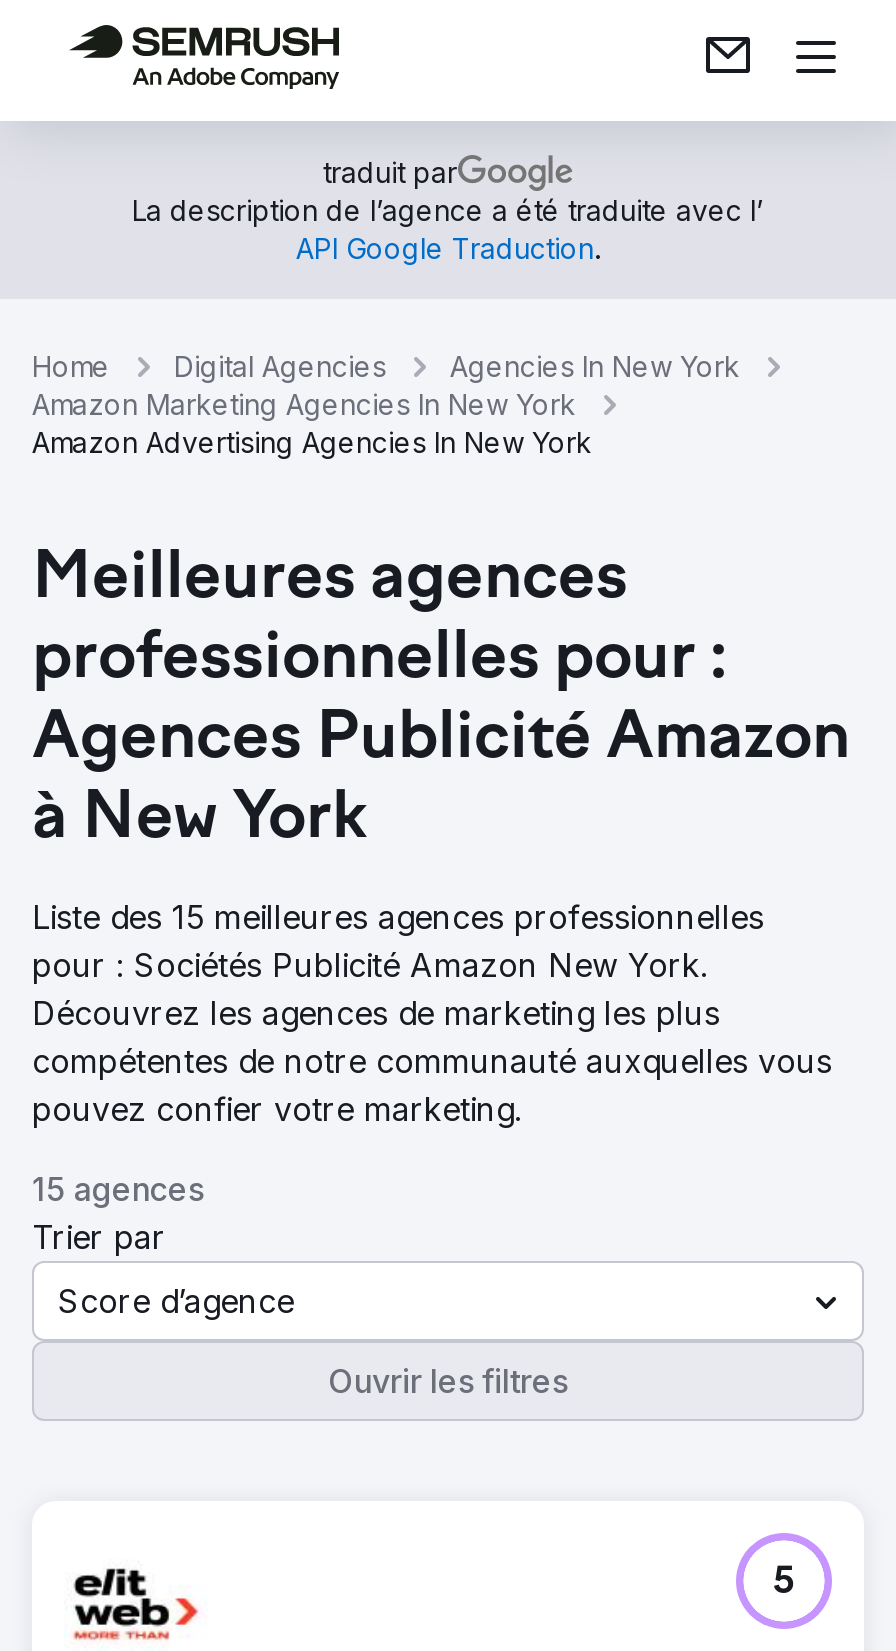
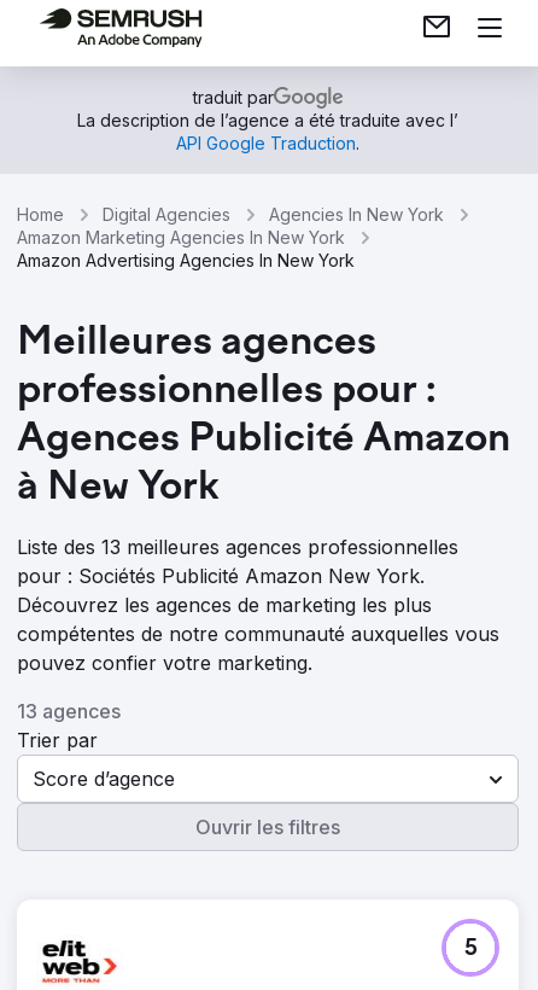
[32,897,764,937] Liste des 15 meilleures agences professionnelles -> [17,535,458,559] Liste des 13 meilleures agences professionnelles
[32,1169,204,1209] 15 agences -> [17,699,121,723] 13 agences

